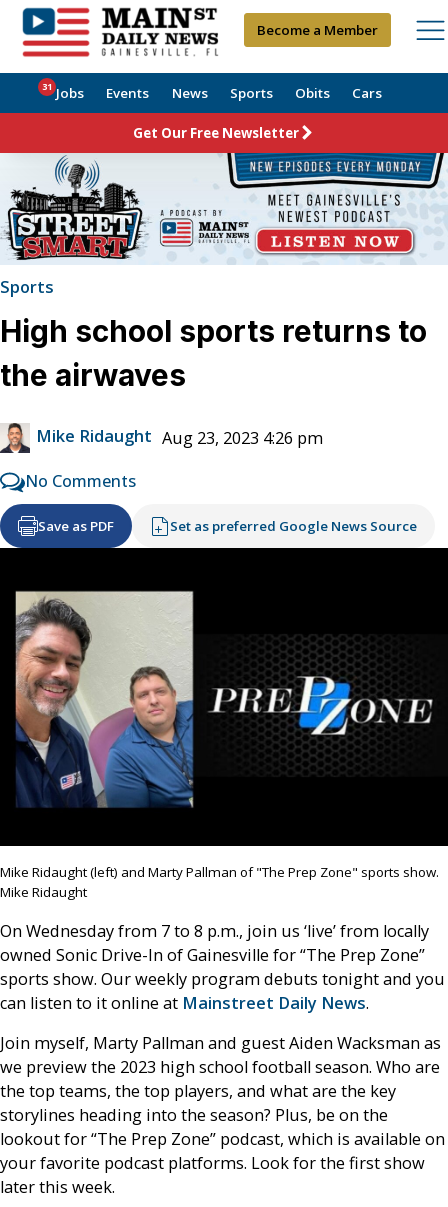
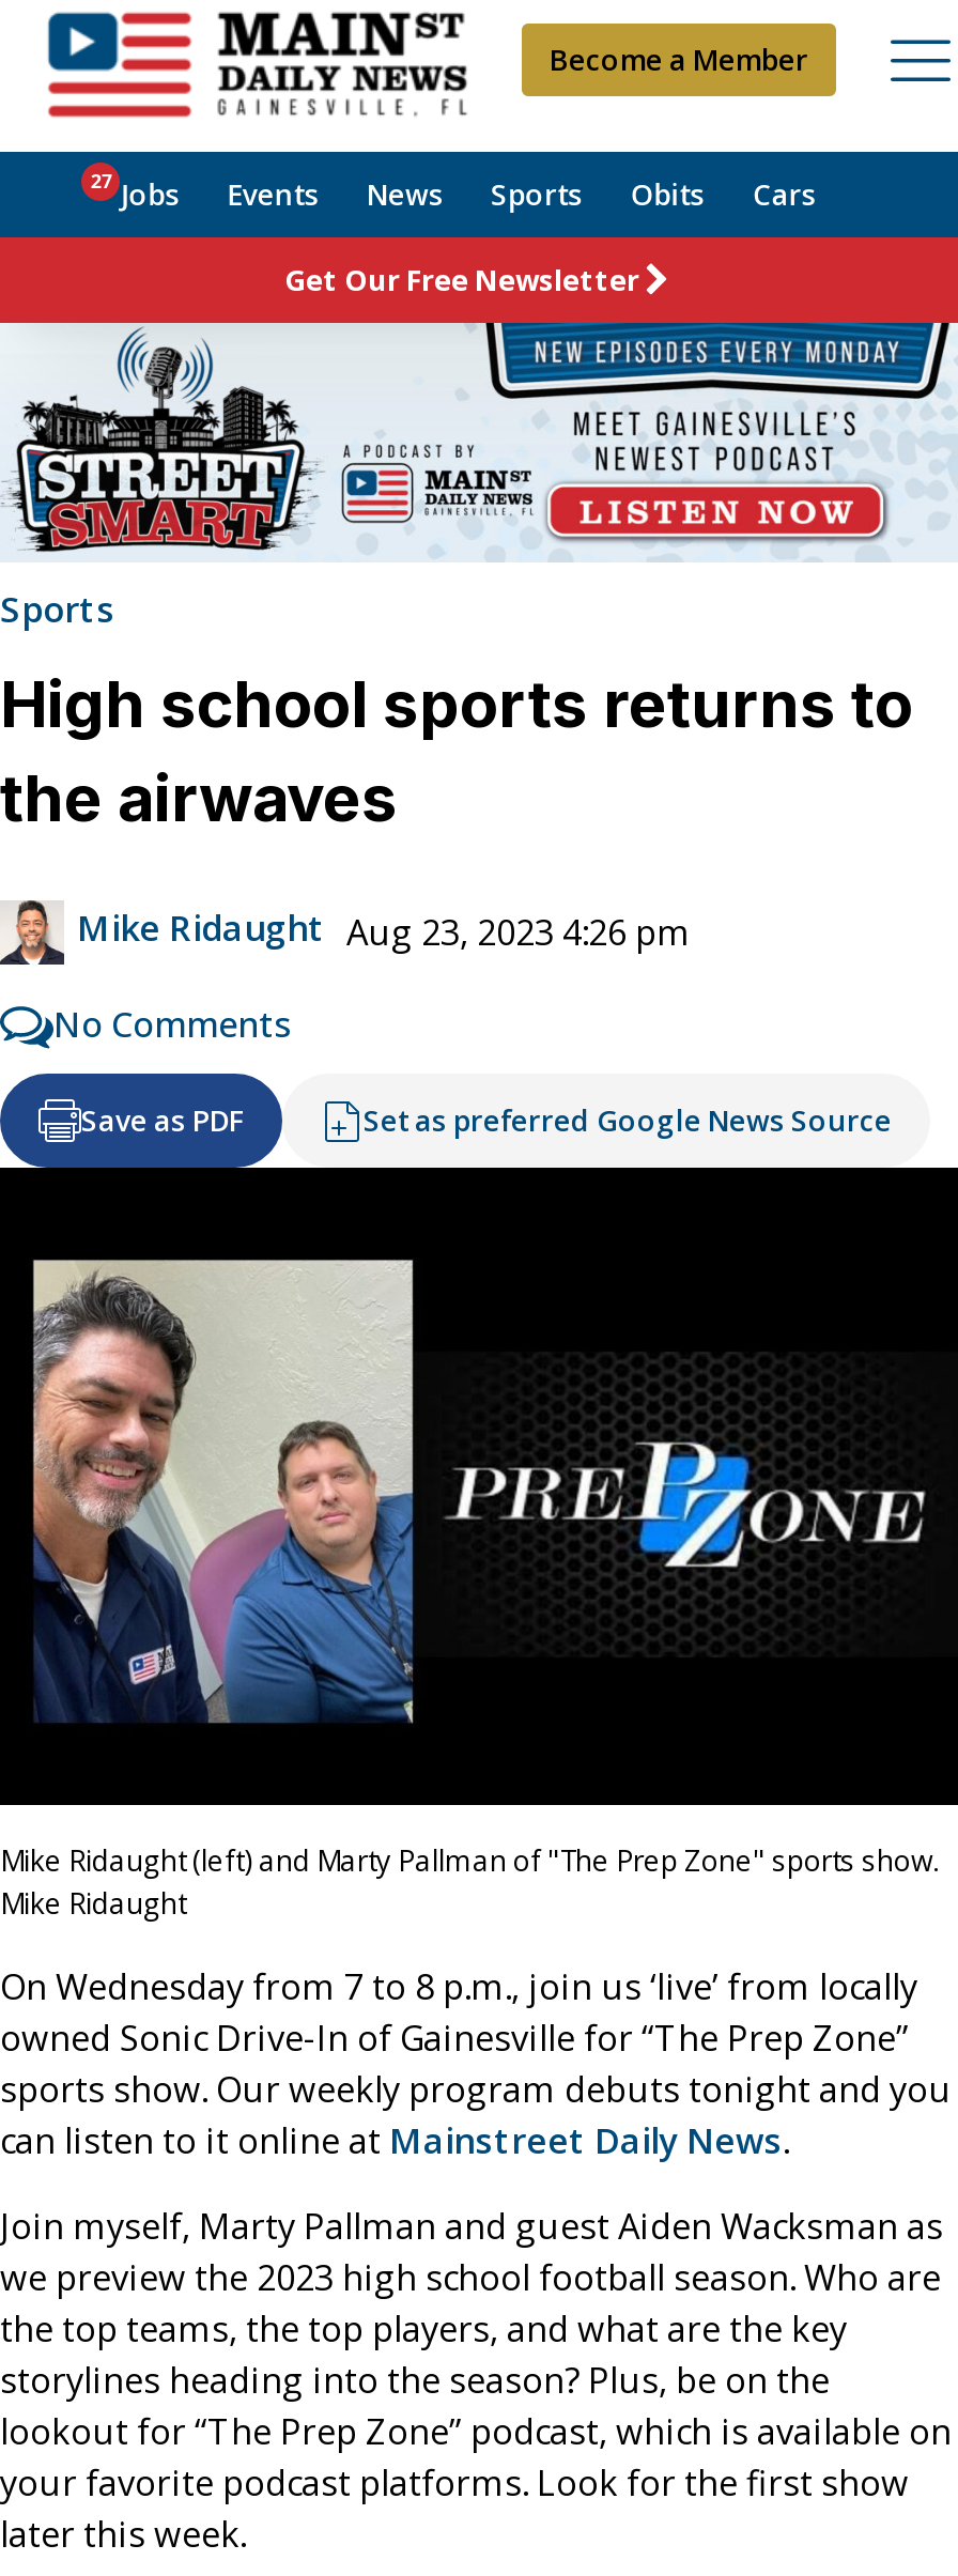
[42,80,382,102] 31 Jobs Events News Sports Obits Cars -> [90,167,816,214] 27 Jobs Events News Sports Obits Cars

